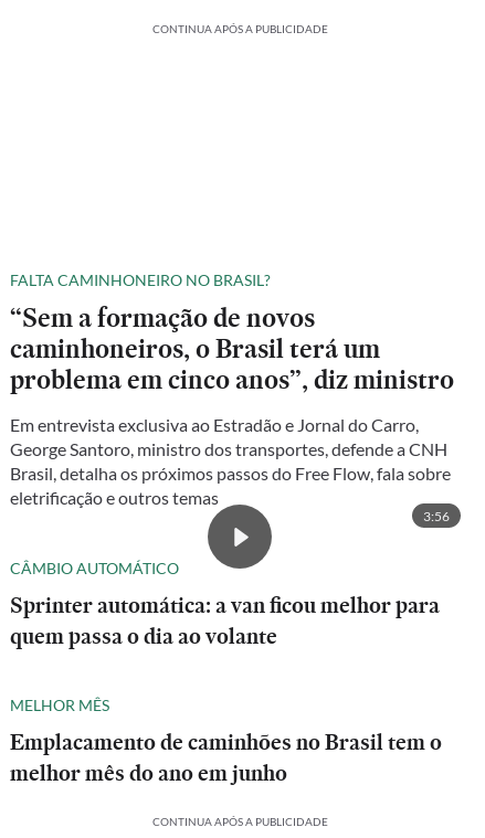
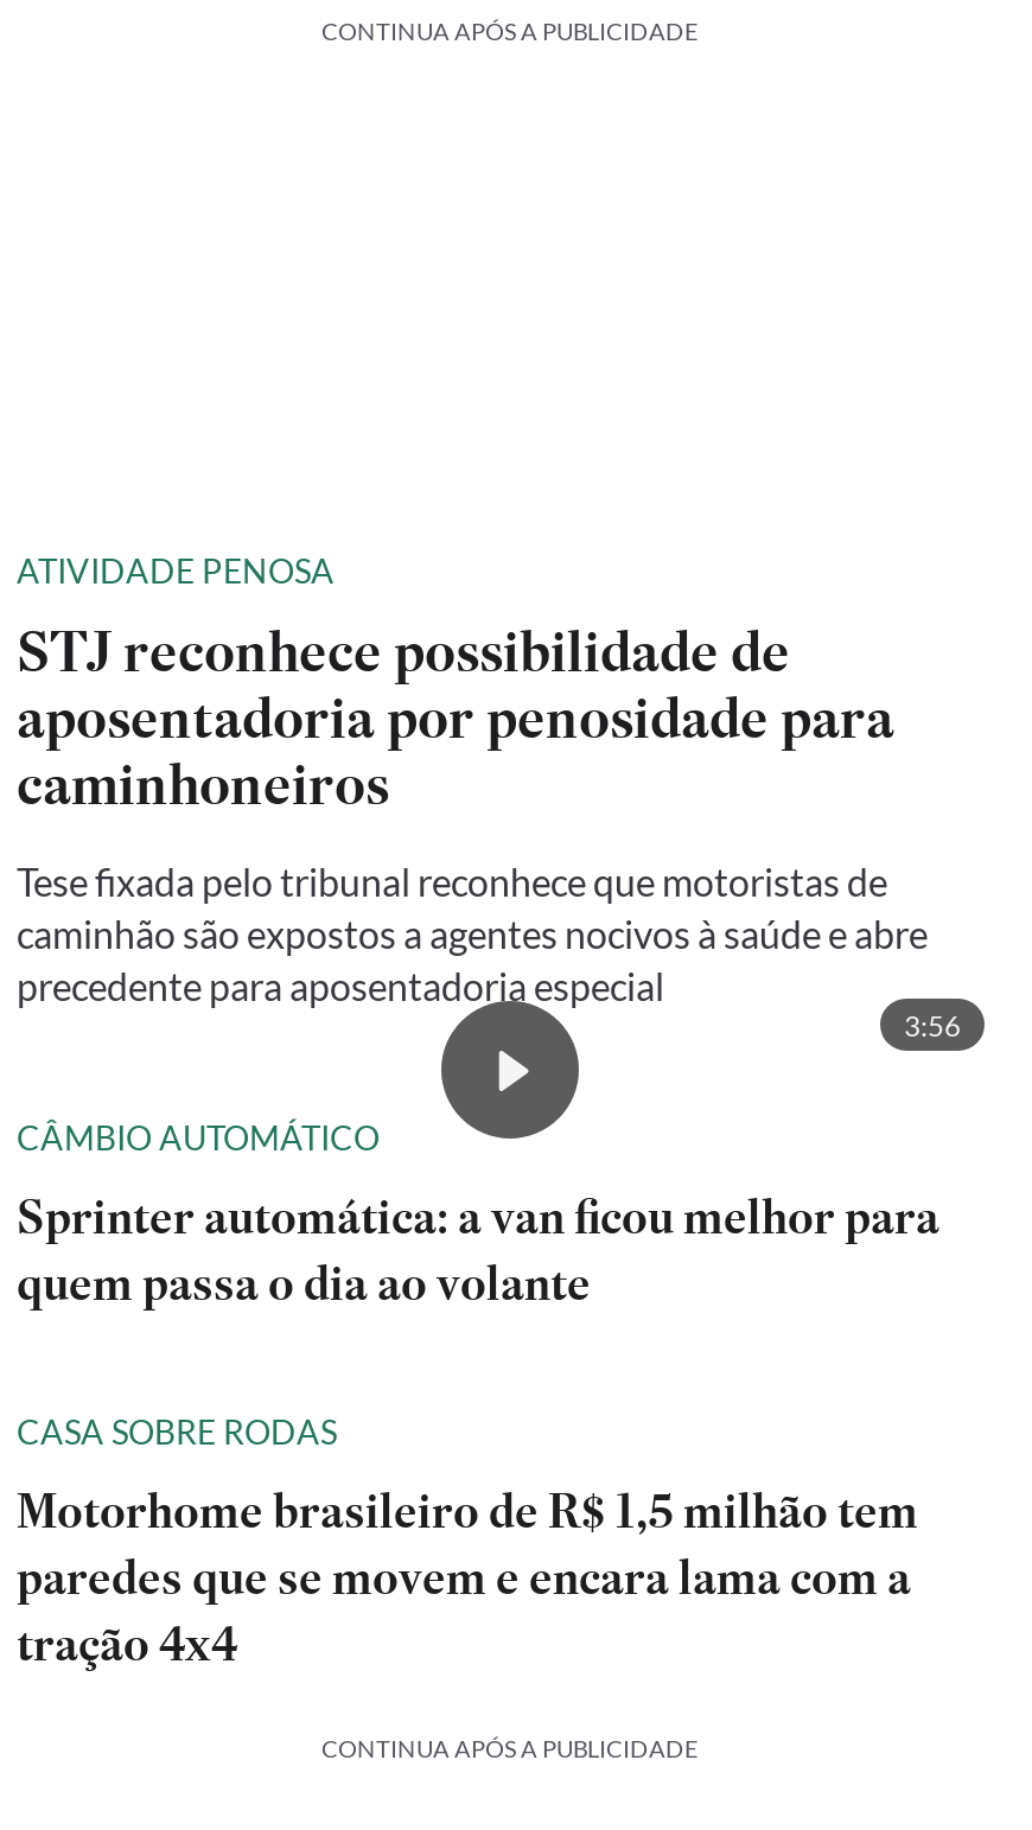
[10,271,454,397] FALTA CAMINHONEIRO NO BRASIL? | “Sem a formação de novos | caminhoneiros, o Brasil terá um | problema em cinco anos”, diz ministro -> [17,550,894,823] ATIVIDADE PENOSA | STJ reconhece possibilidade de | aposentadoria por penosidade para | caminhoneiros
[10,414,451,508] Em entrevista exclusiva ao Estradão e Jornal do Carro, | George Santoro, ministro dos transportes, defende a CNH | Brasil, detalha os próximos passos do Free Flow, fala sobre | eletrificação e outros temas -> [17,859,928,1008] Tese fixada pelo tribunal reconhece que motoristas de | caminhão são expostos a agentes nocivos à saúde e abre | precedente para aposentadoria especial
moved [10,508,450,651] -> [17,1008,961,1316]: 3:56 | CÂMBIO AUTOMÁTICO | Sprinter automática: a van ficou melhor para | quem passa o dia ao volante
[10,695,442,788] MELHOR MÊS | Emplacamento de caminhões no Brasil tem o | melhor mês do ano em junho -> [17,1410,918,1677] CASA SOBRE RODAS | Motorhome brasileiro de R$ 1,5 milhão tem | paredes que se movem e encara lama com a | tração 4x4

